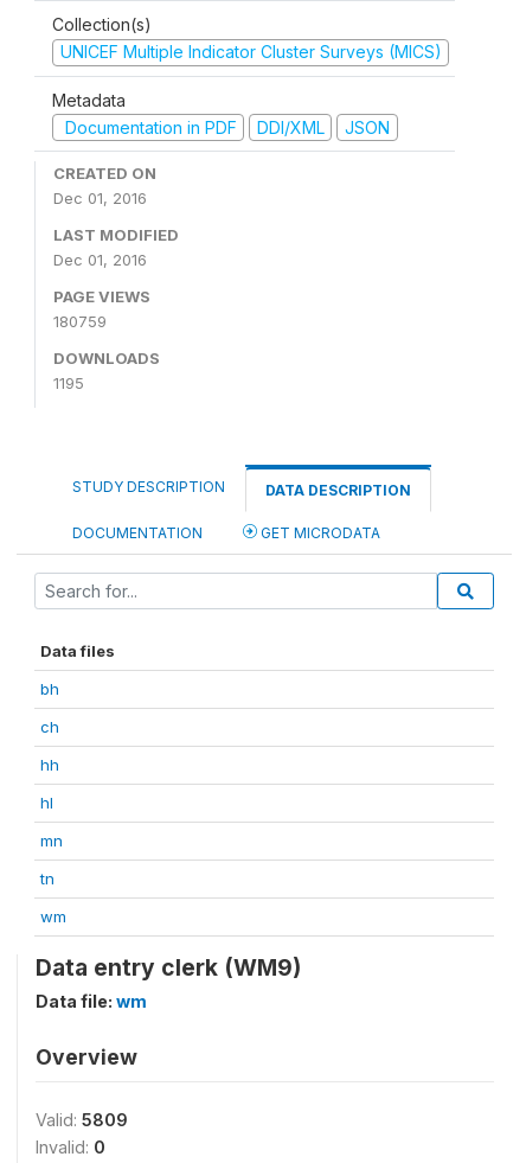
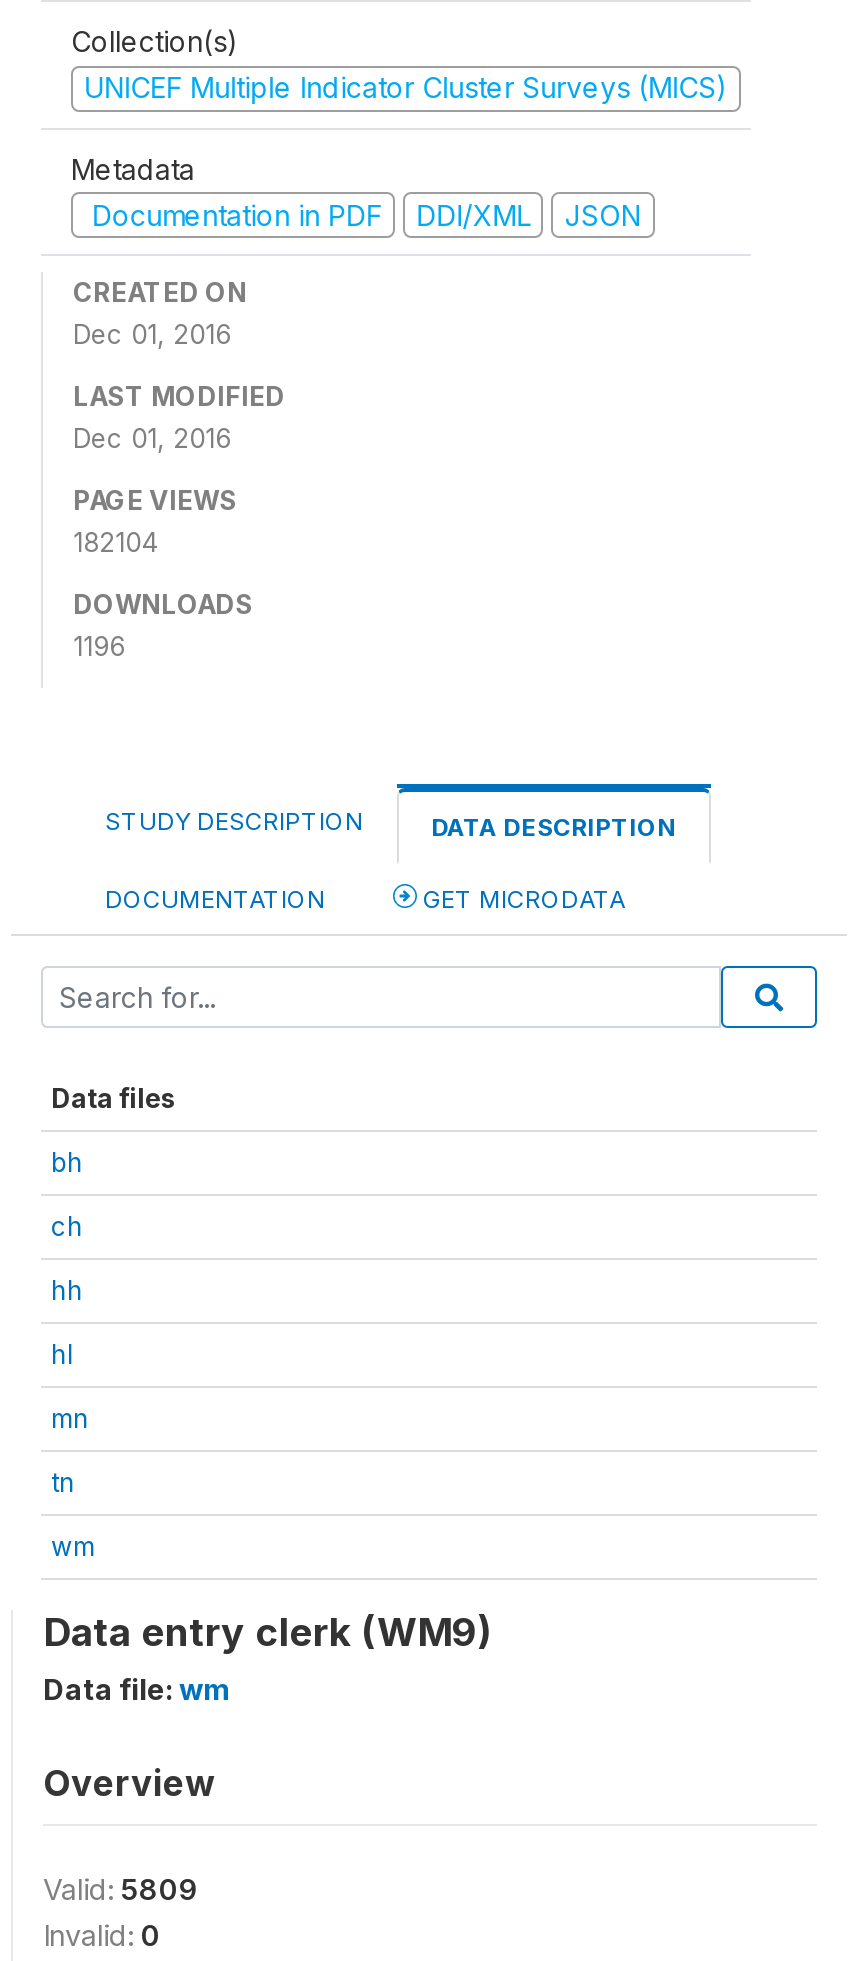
[53,312,107,331] 180759 -> [73,526,157,558] 182104
[53,373,84,392] 1195 -> [73,630,125,662] 1196

